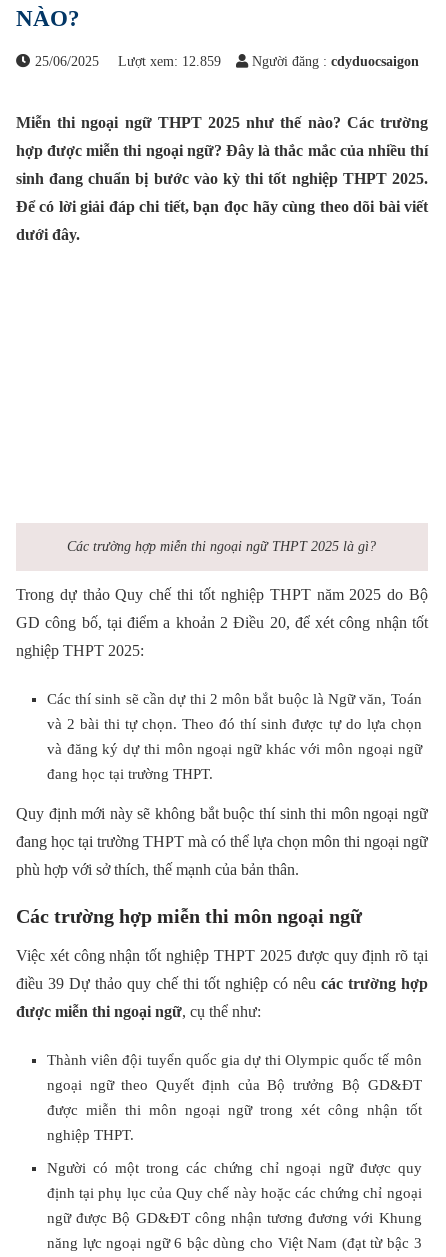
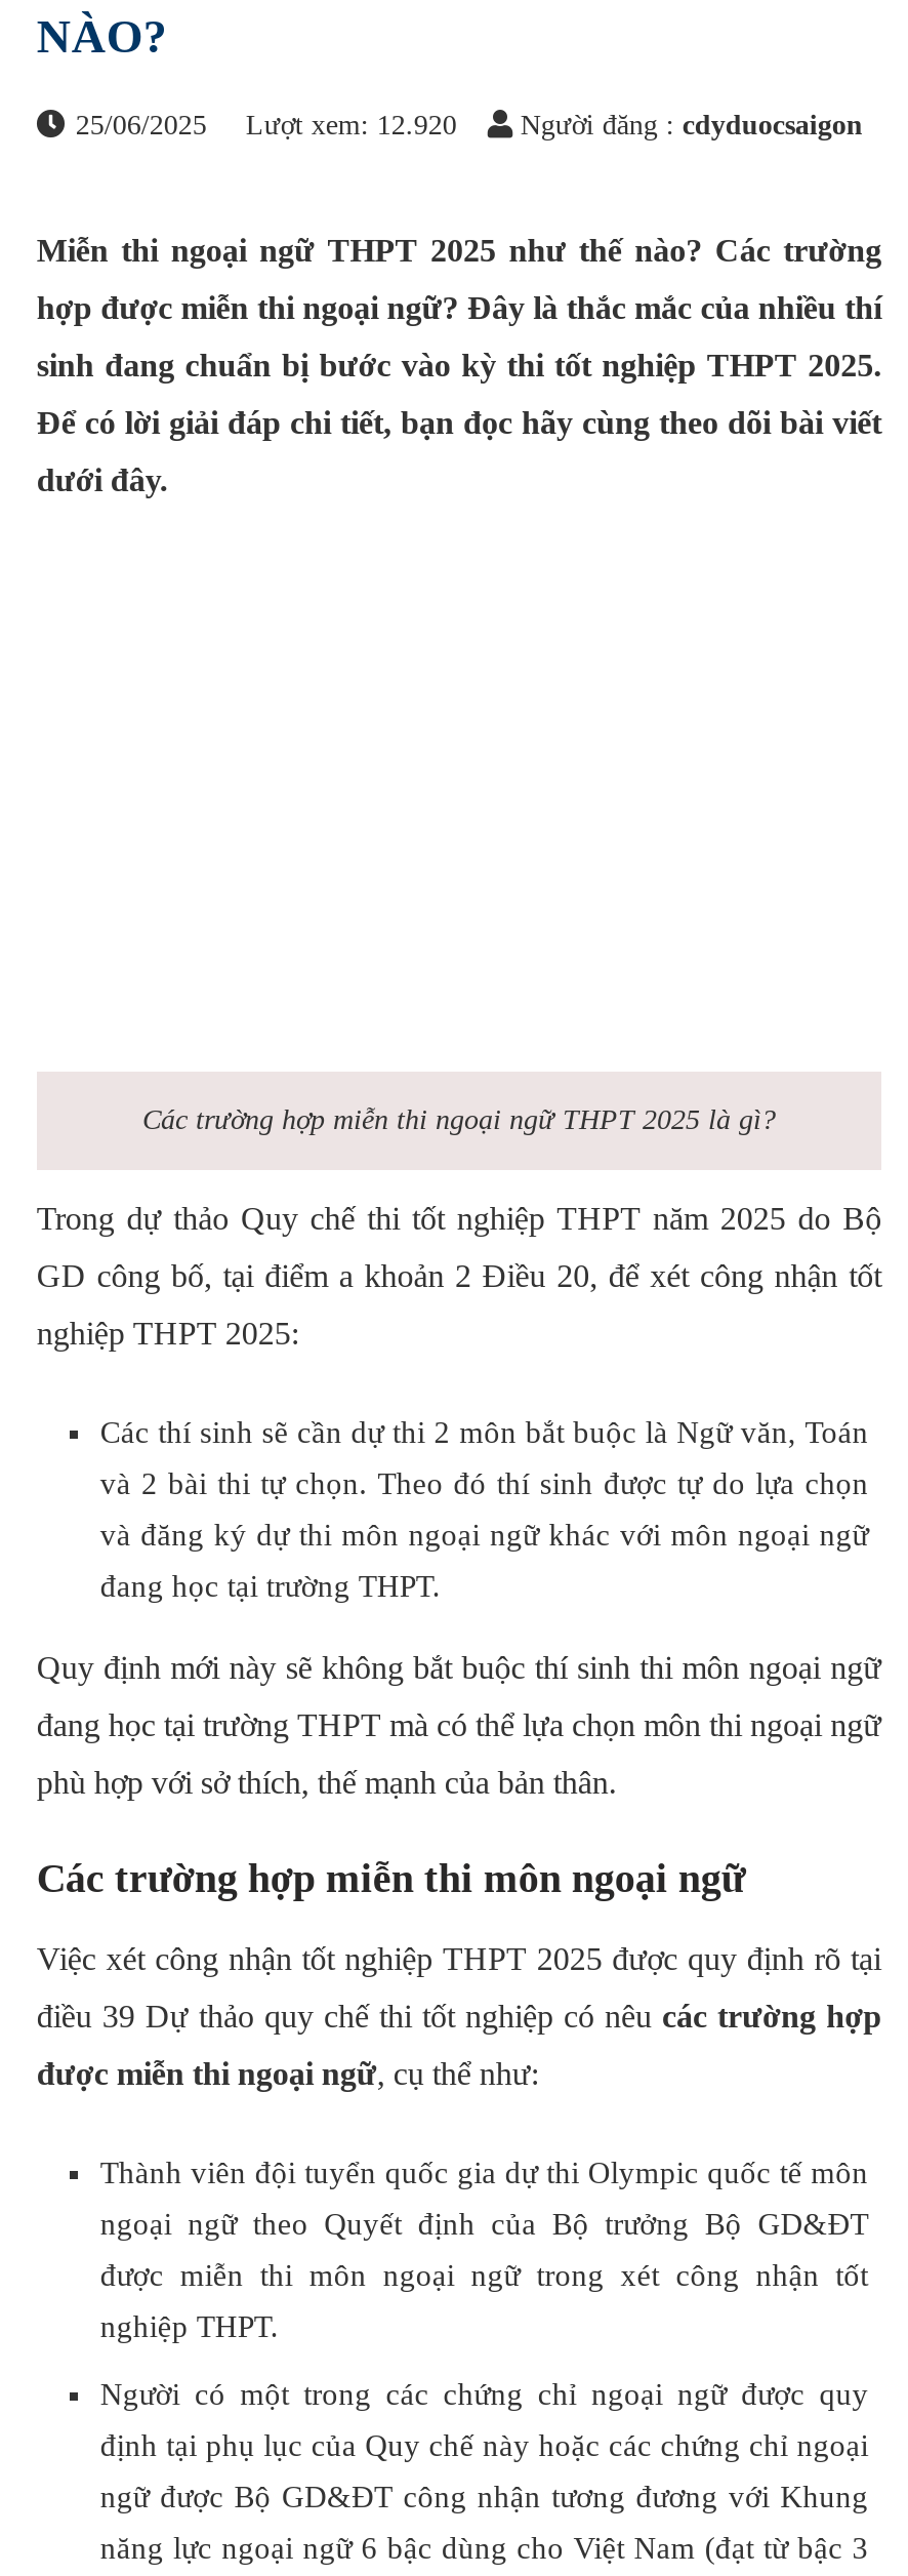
[35,54,419,69] 25/06/2025 Lượt xem: 12.859 Người đăng : cdyduocsaigon -> [76,110,863,140] 25/06/2025 Lượt xem: 12.920 Người đăng : cdyduocsaigon

